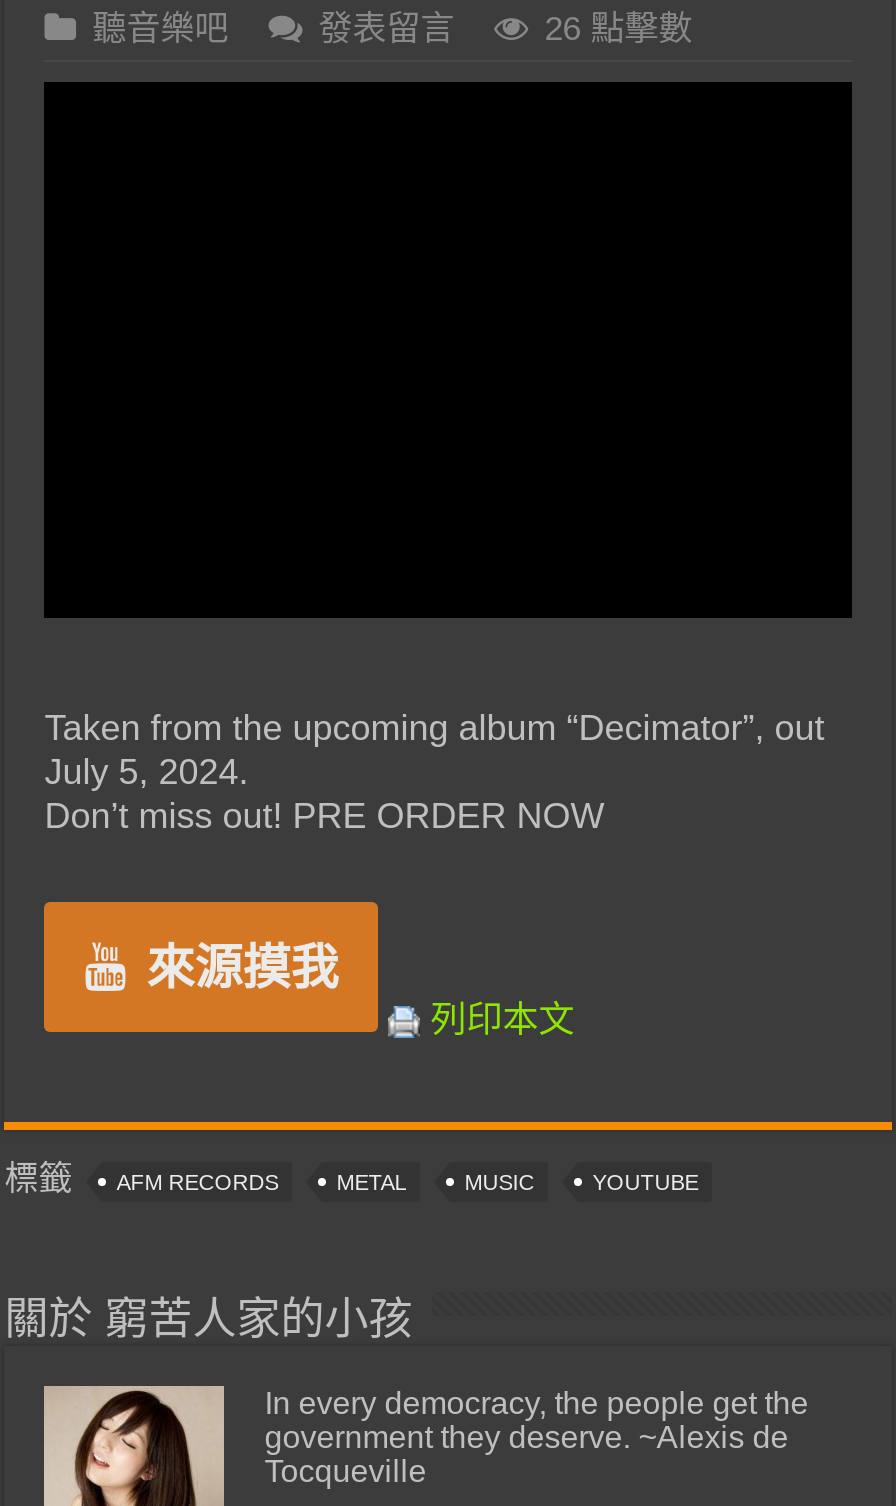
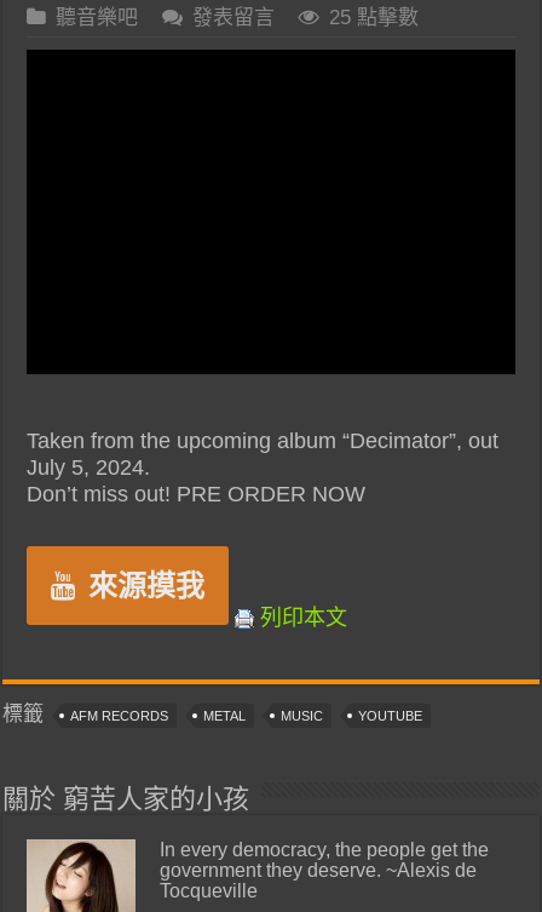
[544,10,692,48] 26 點擊數 -> [329,6,419,29] 25 點擊數

